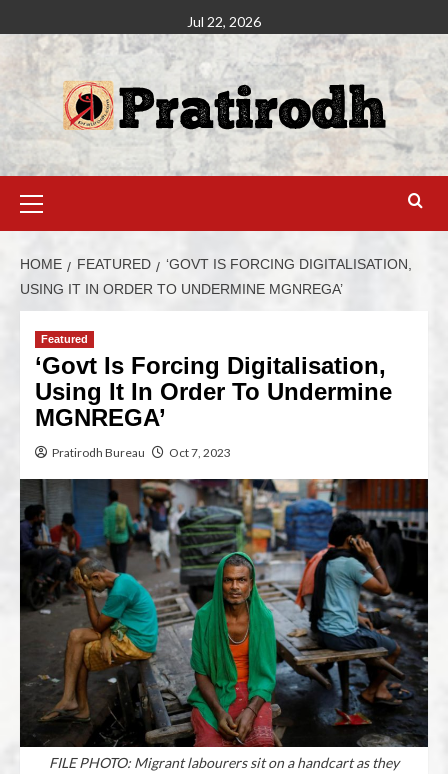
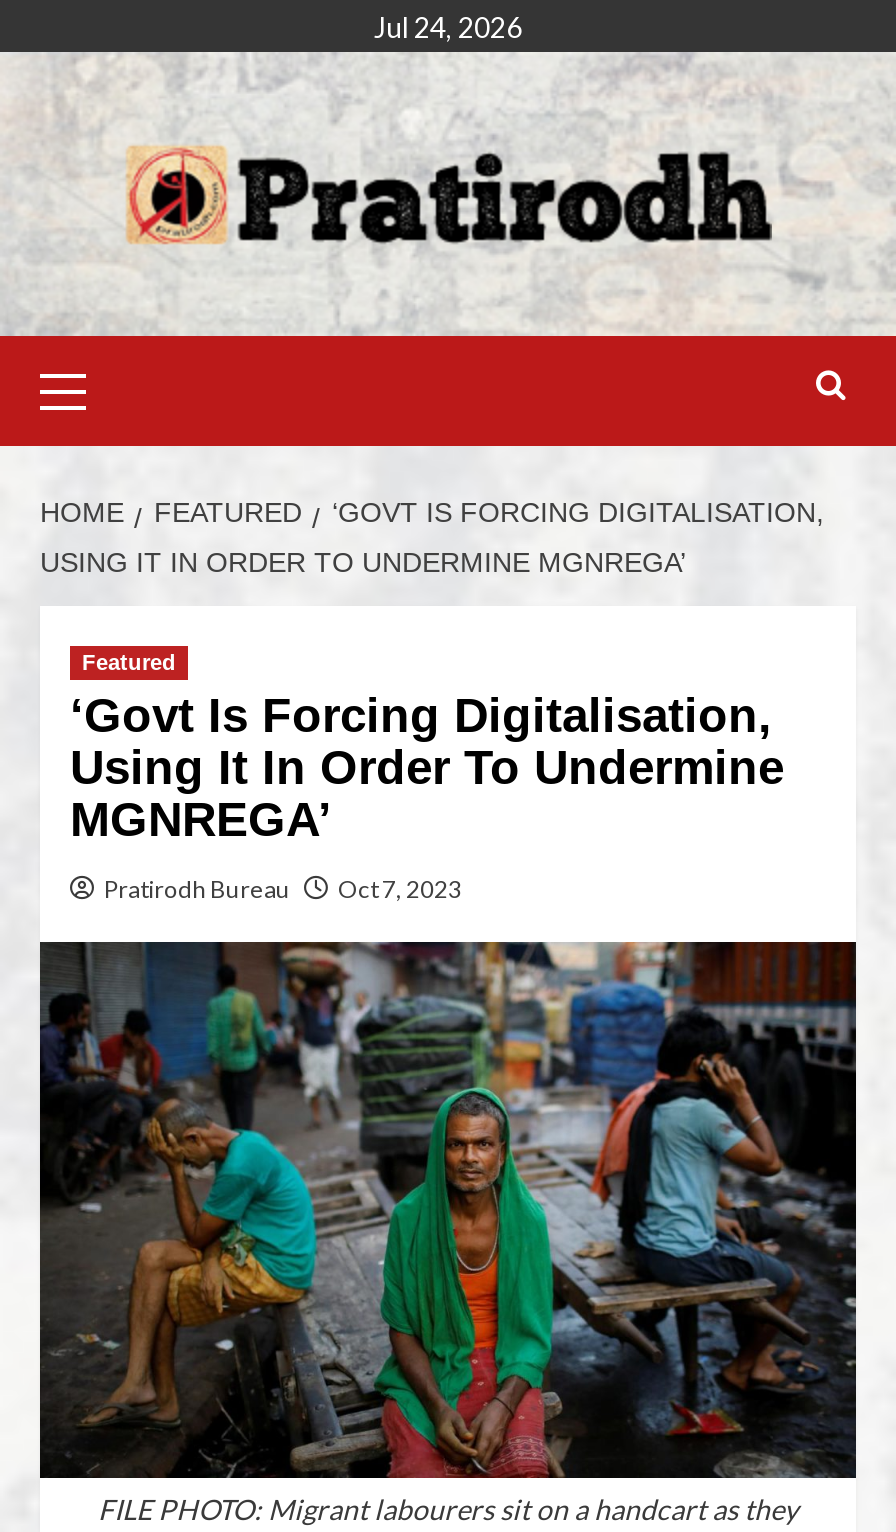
[187,13,261,30] Jul 22, 2026 -> [374,10,522,44] Jul 24, 2026

